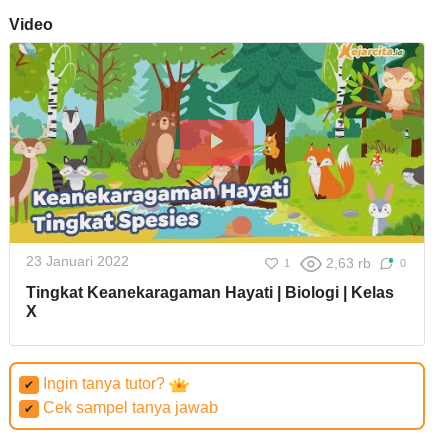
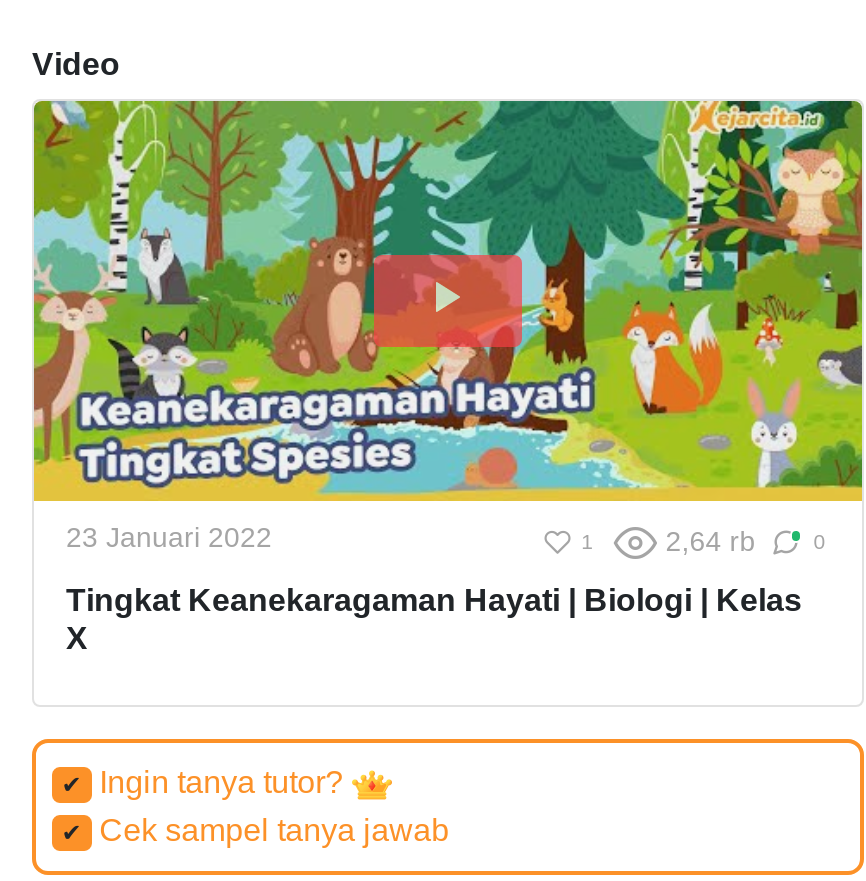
[326,255,371,271] 2,63 rb -> [666,525,756,557] 2,64 rb

